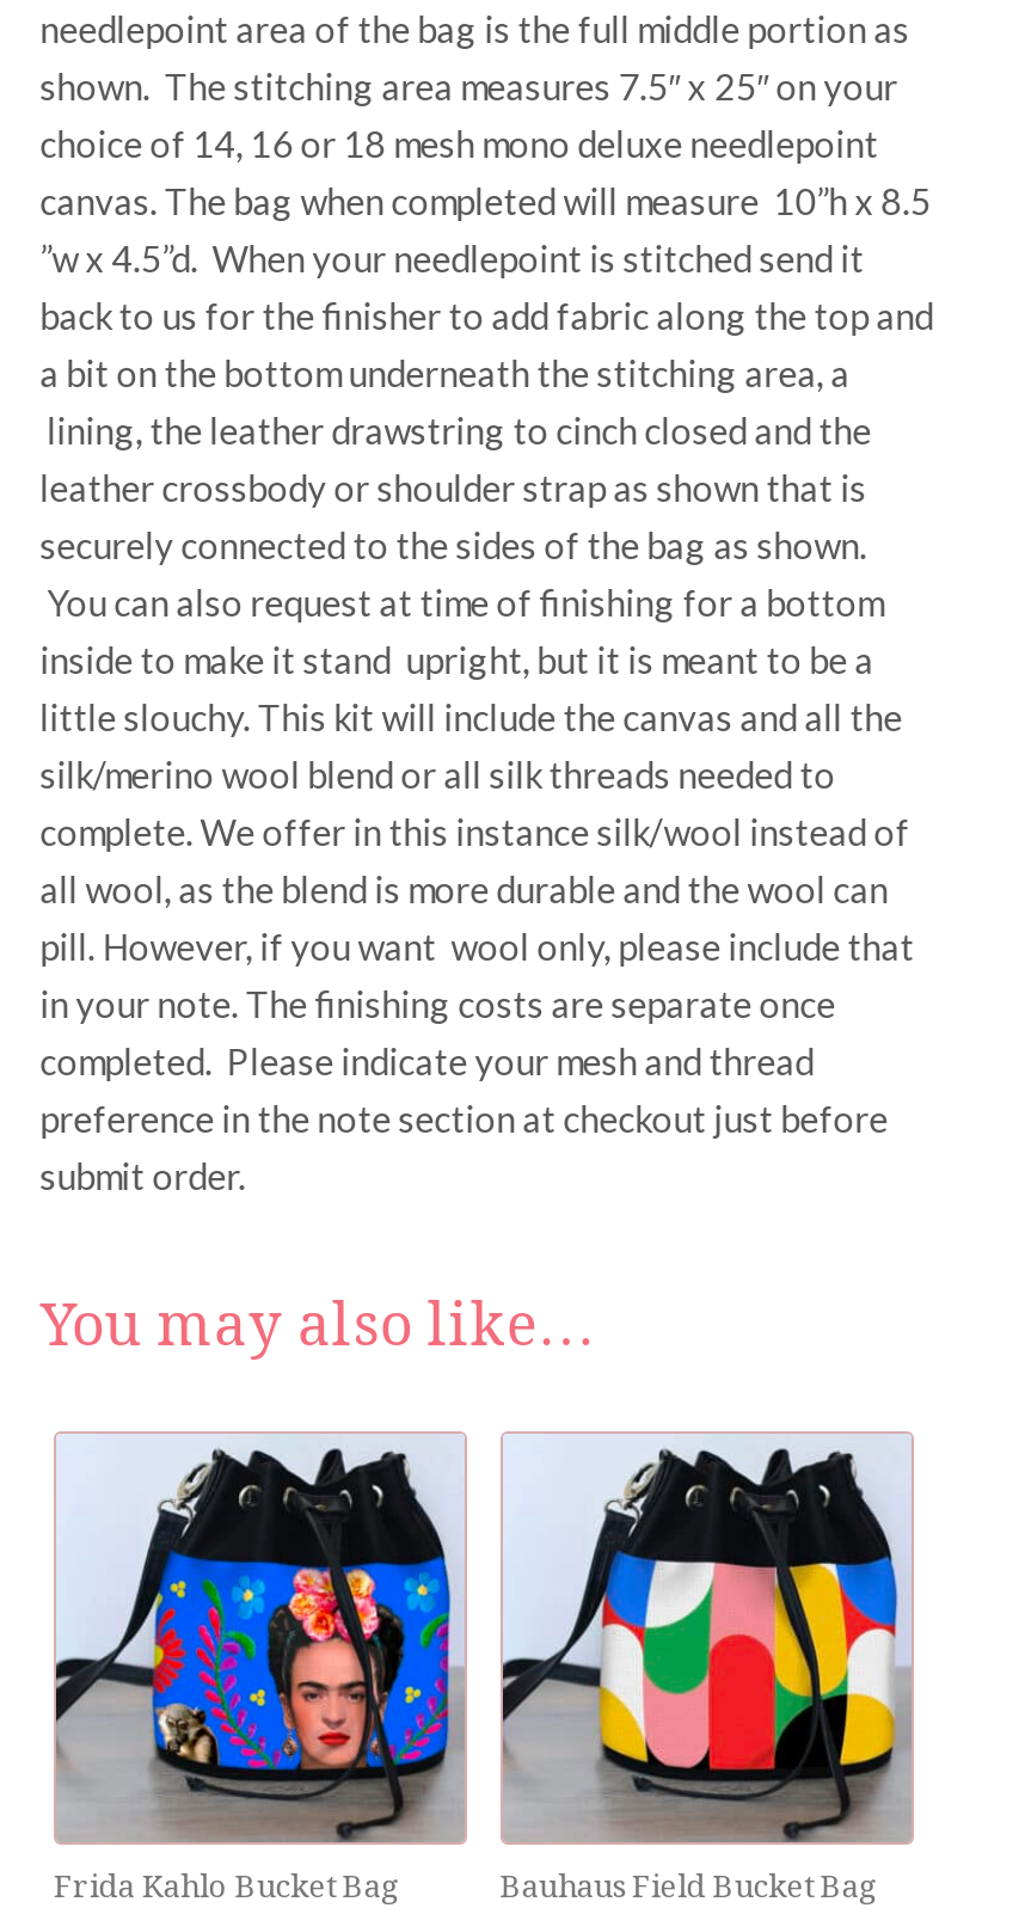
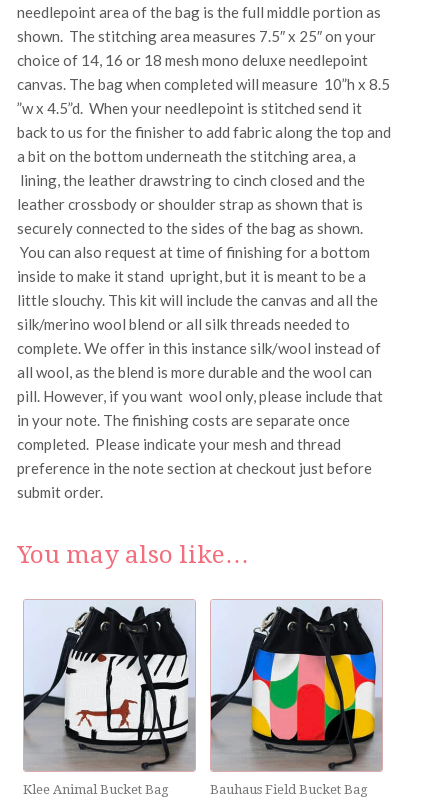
[149,1551,453,1773] [image] -> [64,649,189,742] [image]
[54,1869,400,1905] Frida Kahlo Bucket Bag -> [23,782,169,797] Klee Animal Bucket Bag

